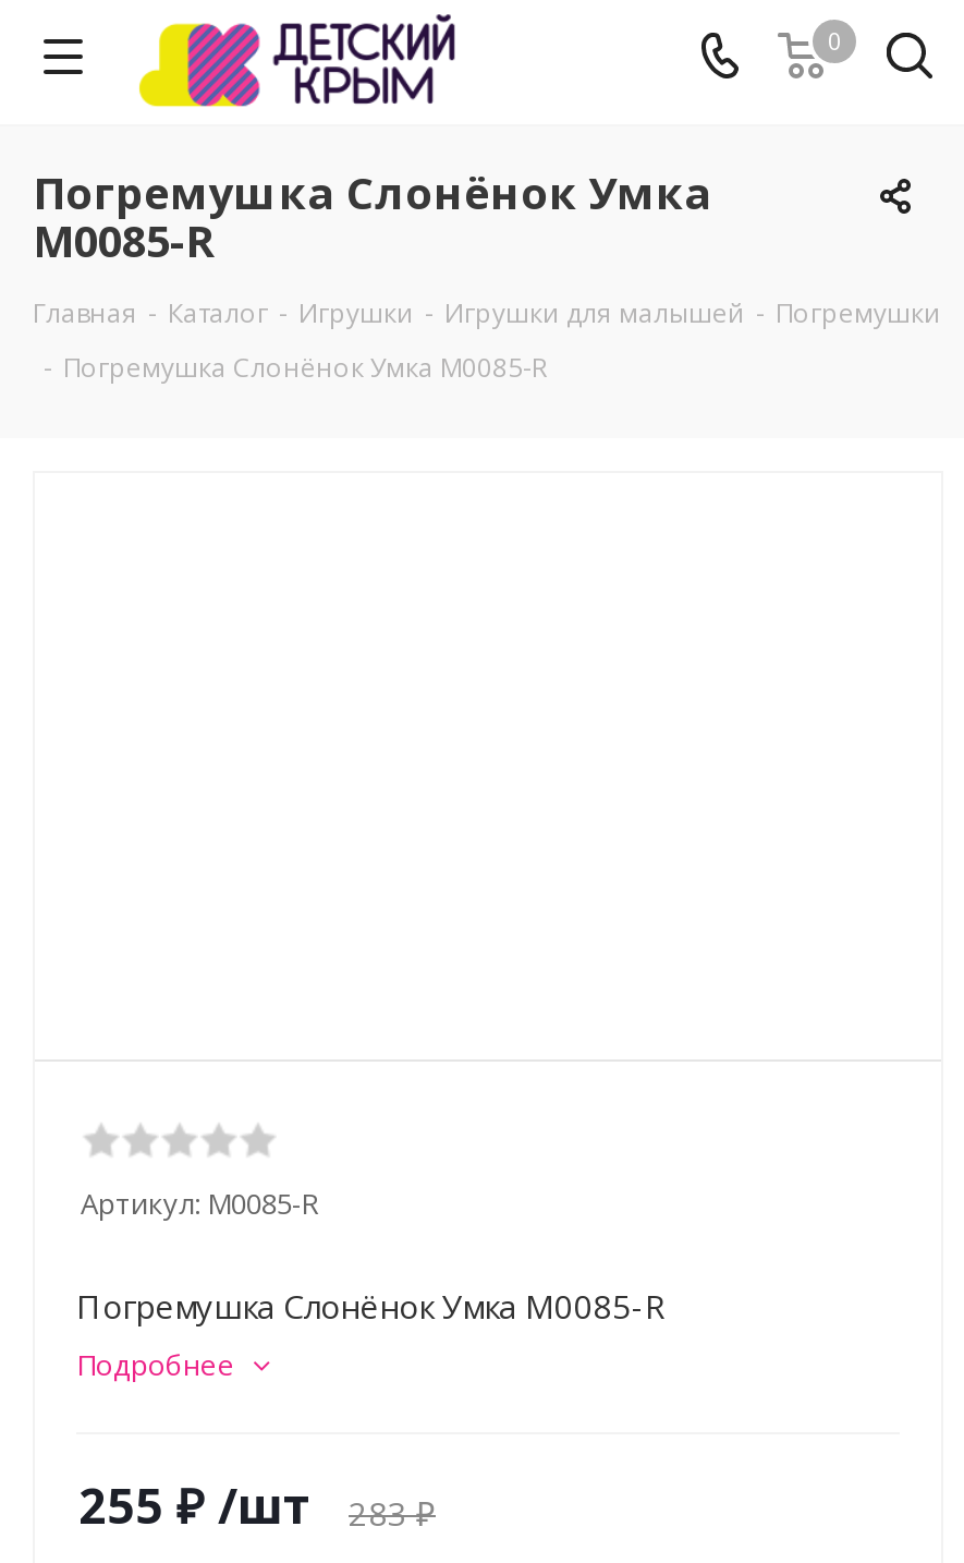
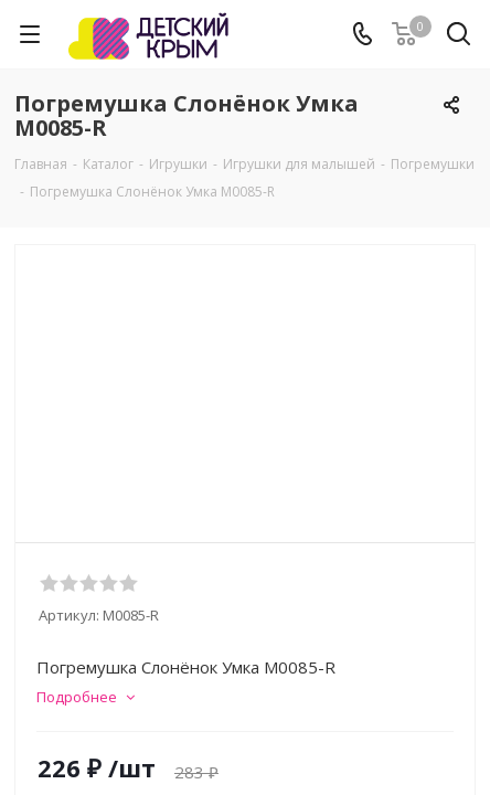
[78,1471,312,1537] 255 ₽ /шт -> [38,751,156,784] 226 ₽ /шт

